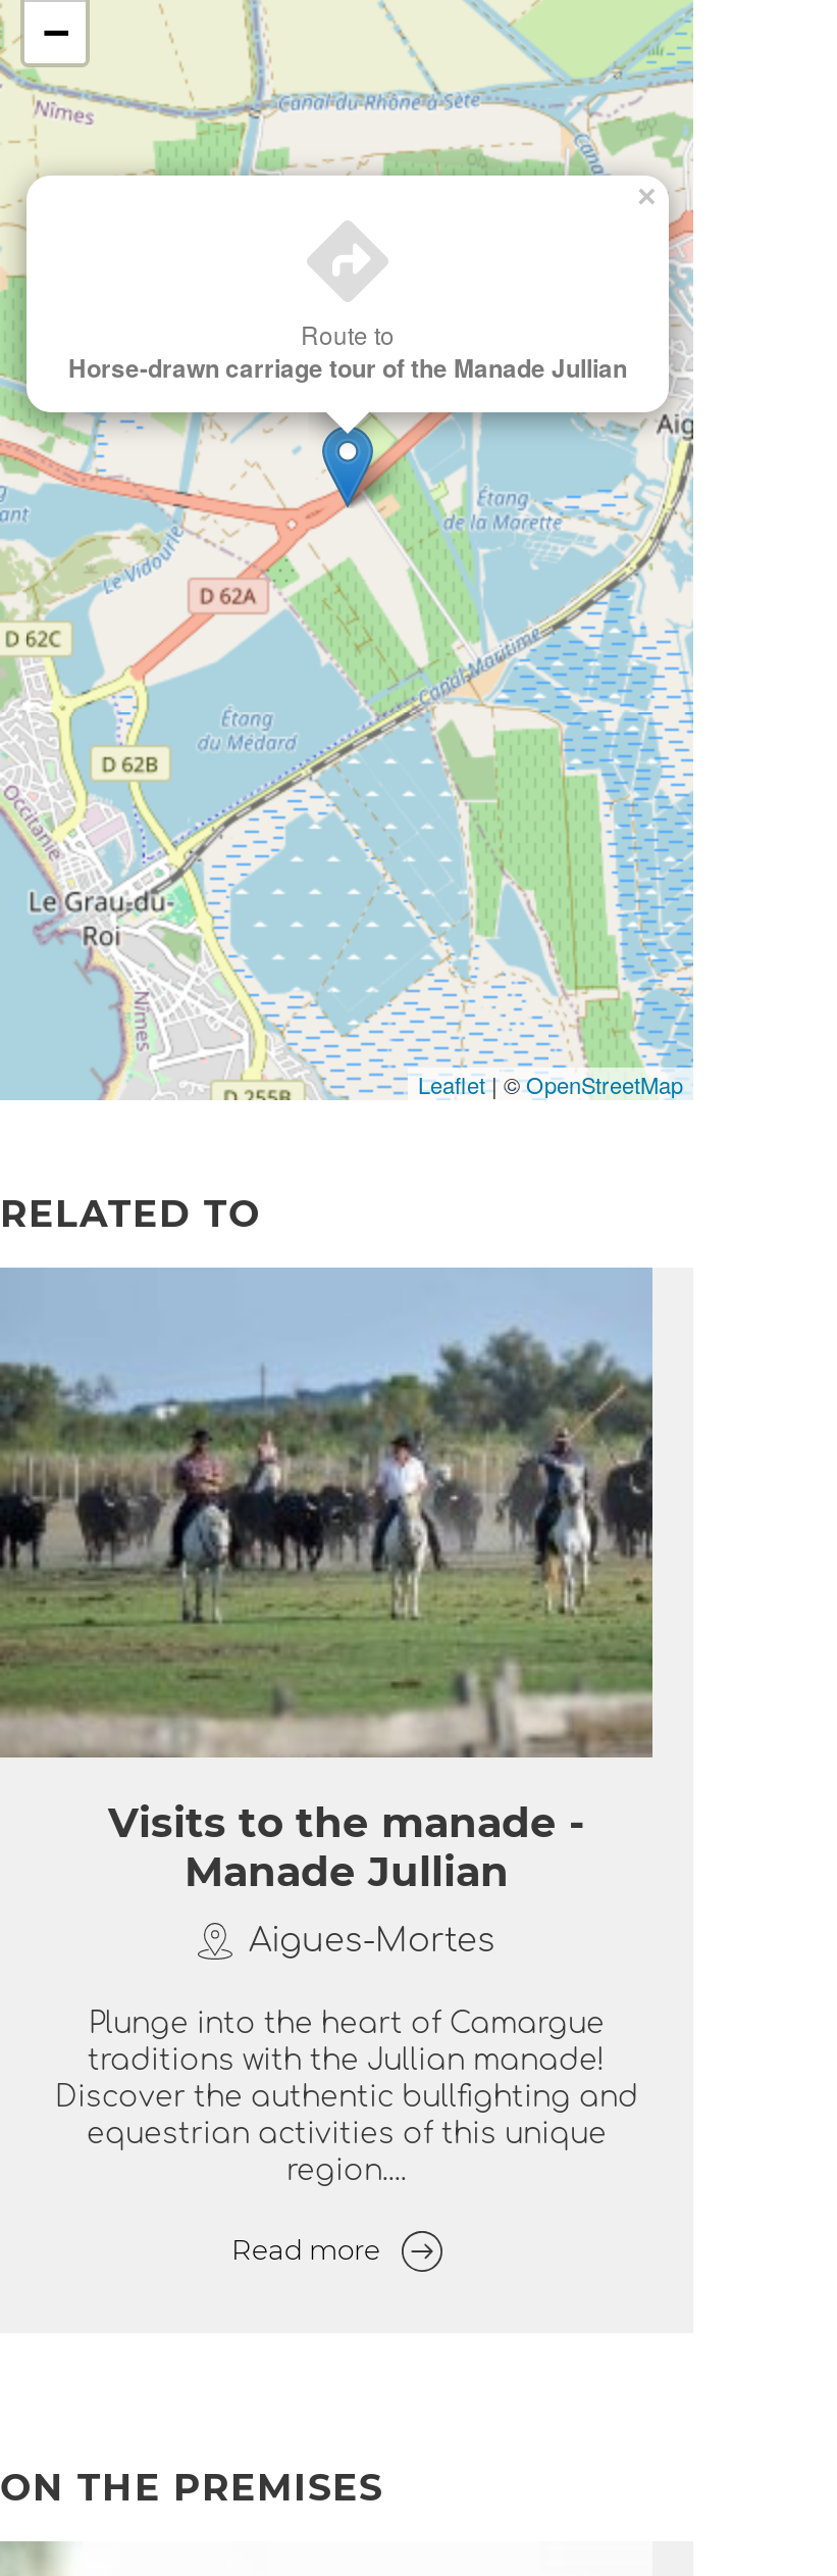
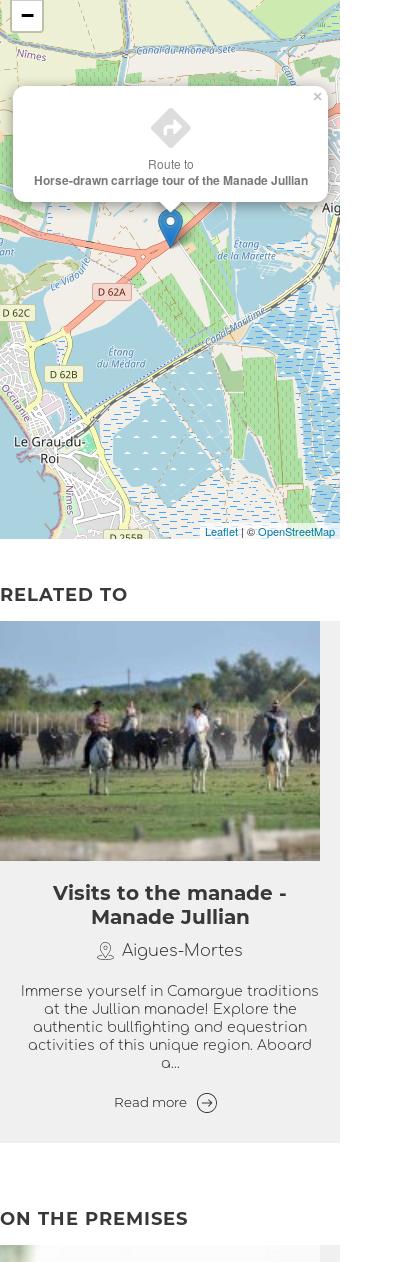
[55,2009,638,2186] Plunge into the heart of Camargue | traditions with the Jullian manade! | Discover the authentic bullfighting and | equestrian activities of this unique | region.... -> [21,984,319,1071] Immerse yourself in Camargue traditions | at the Jullian manade! Explore the | authentic bullfighting and equestrian | activities of this unique region. Aboard | a...

